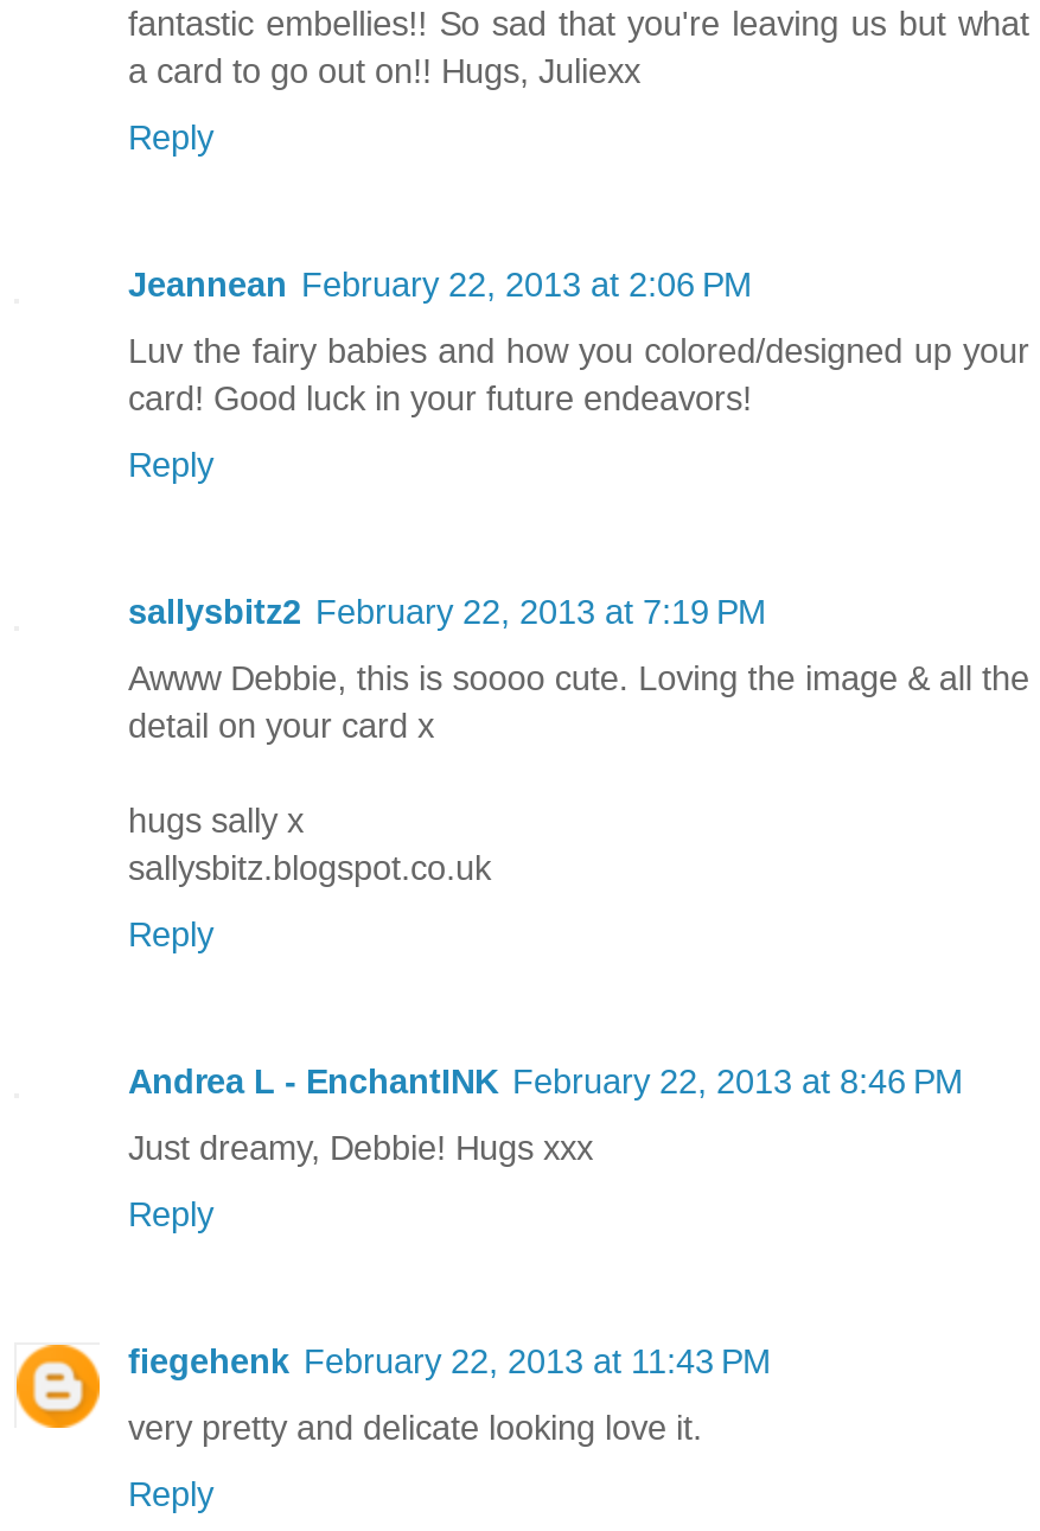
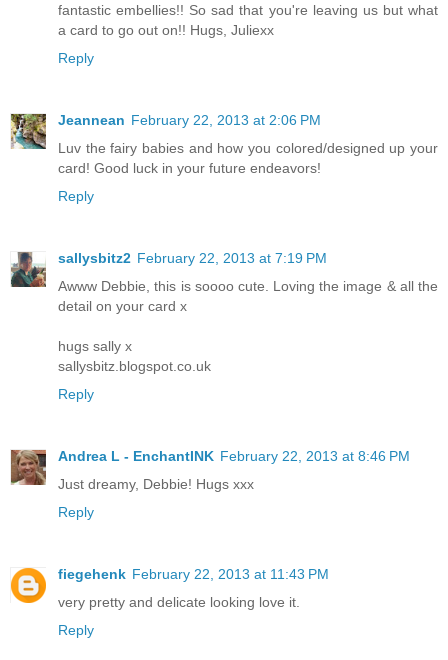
none -> [10,113,47,150] [image]
none -> [10,251,47,288] [image]
none -> [10,449,47,486] [image]

